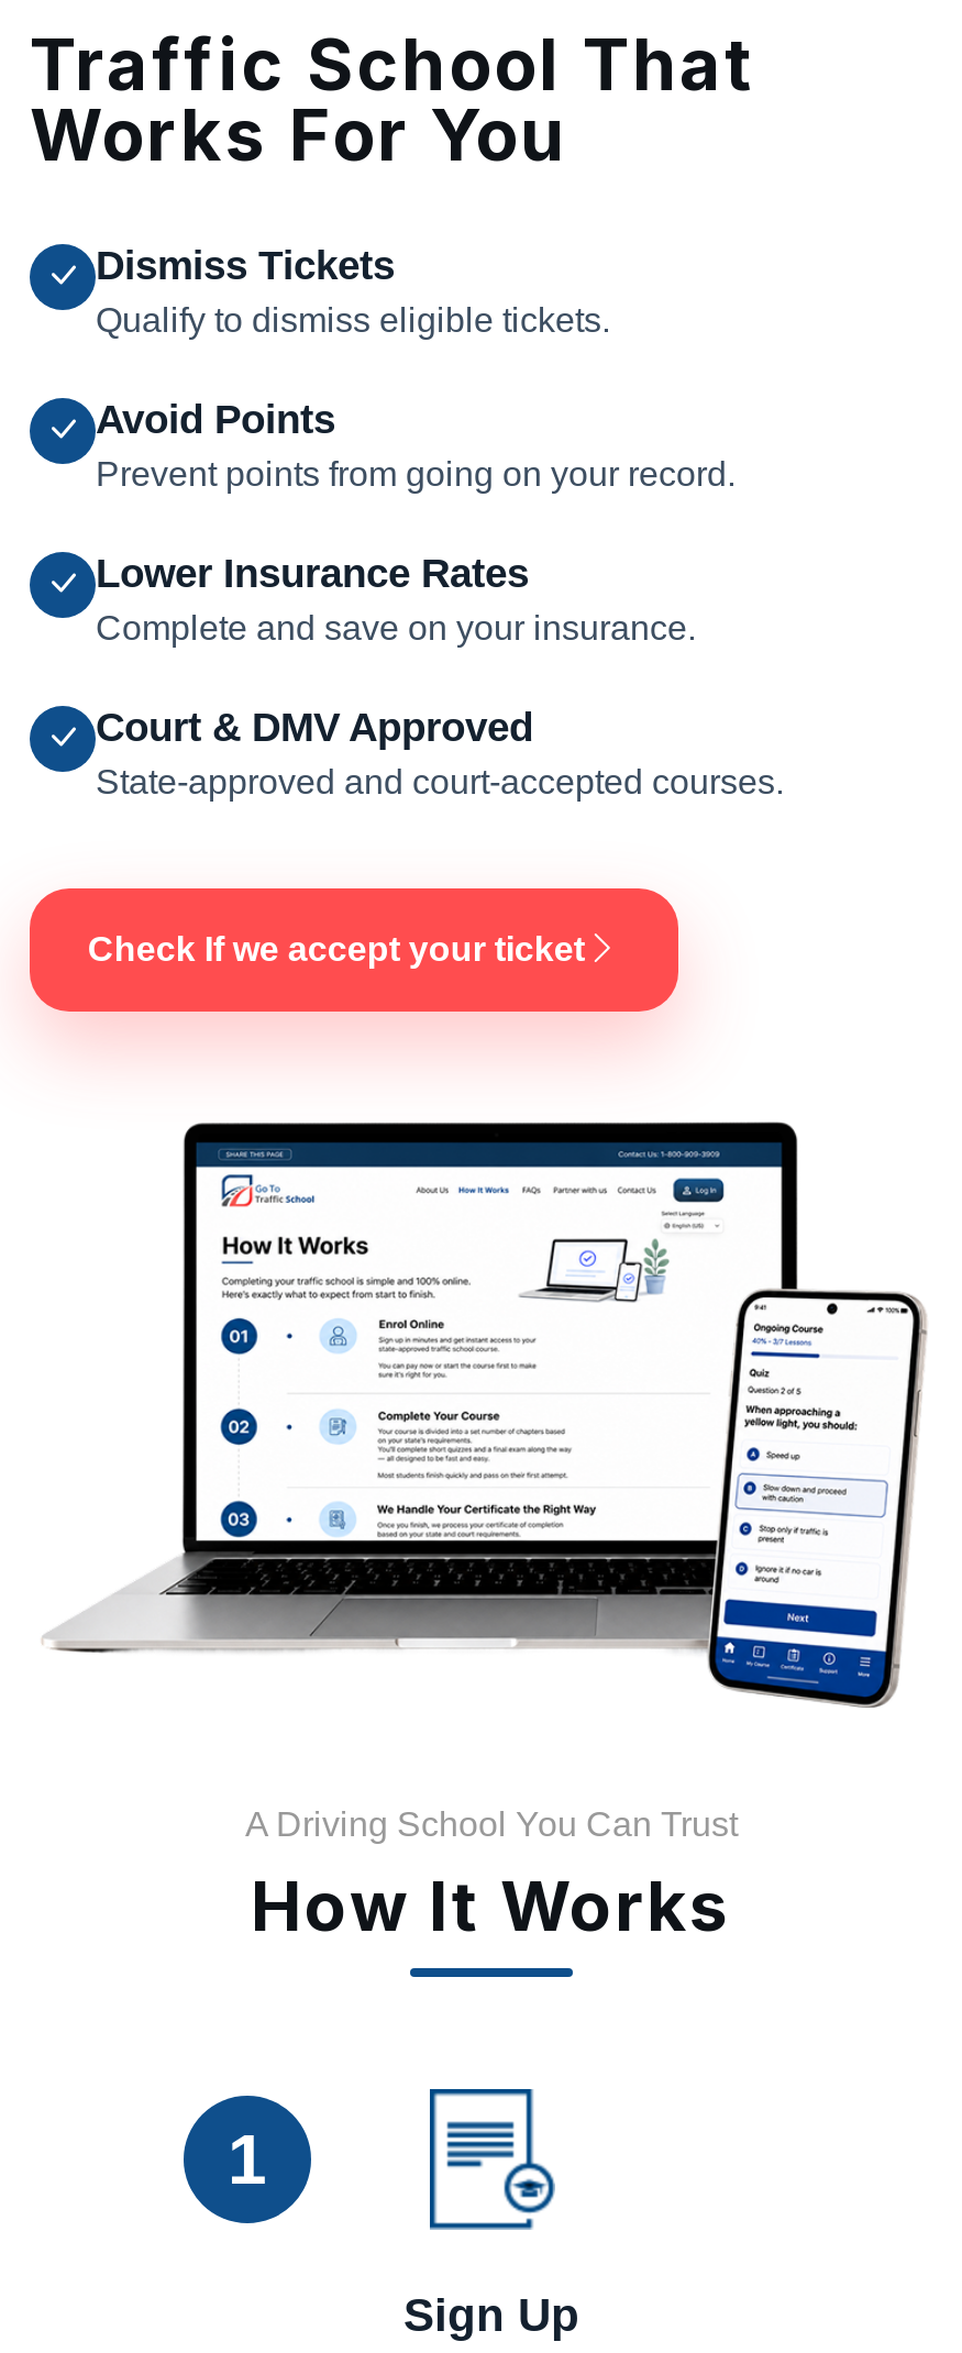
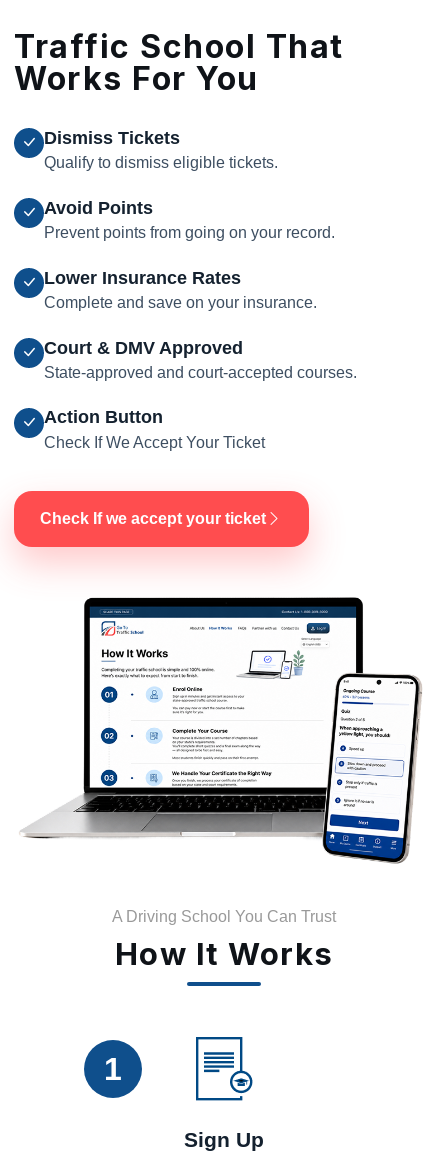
none -> [44,406,265,451] Action Button | Check If We Accept Your Ticket

